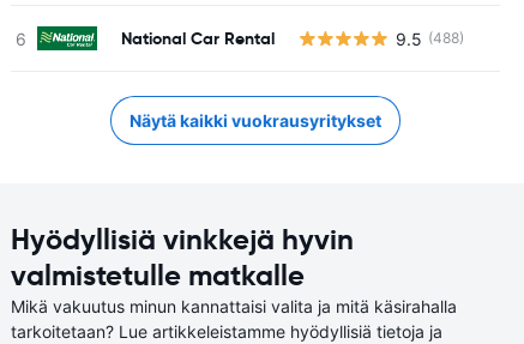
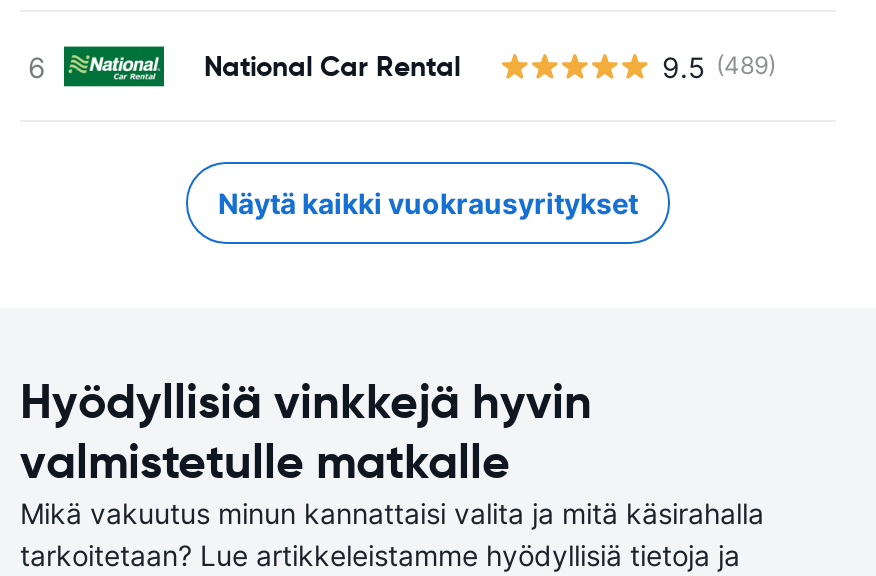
[396,28,464,49] 9.5 (488) -> [662,49,776,83] 9.5 (489)

